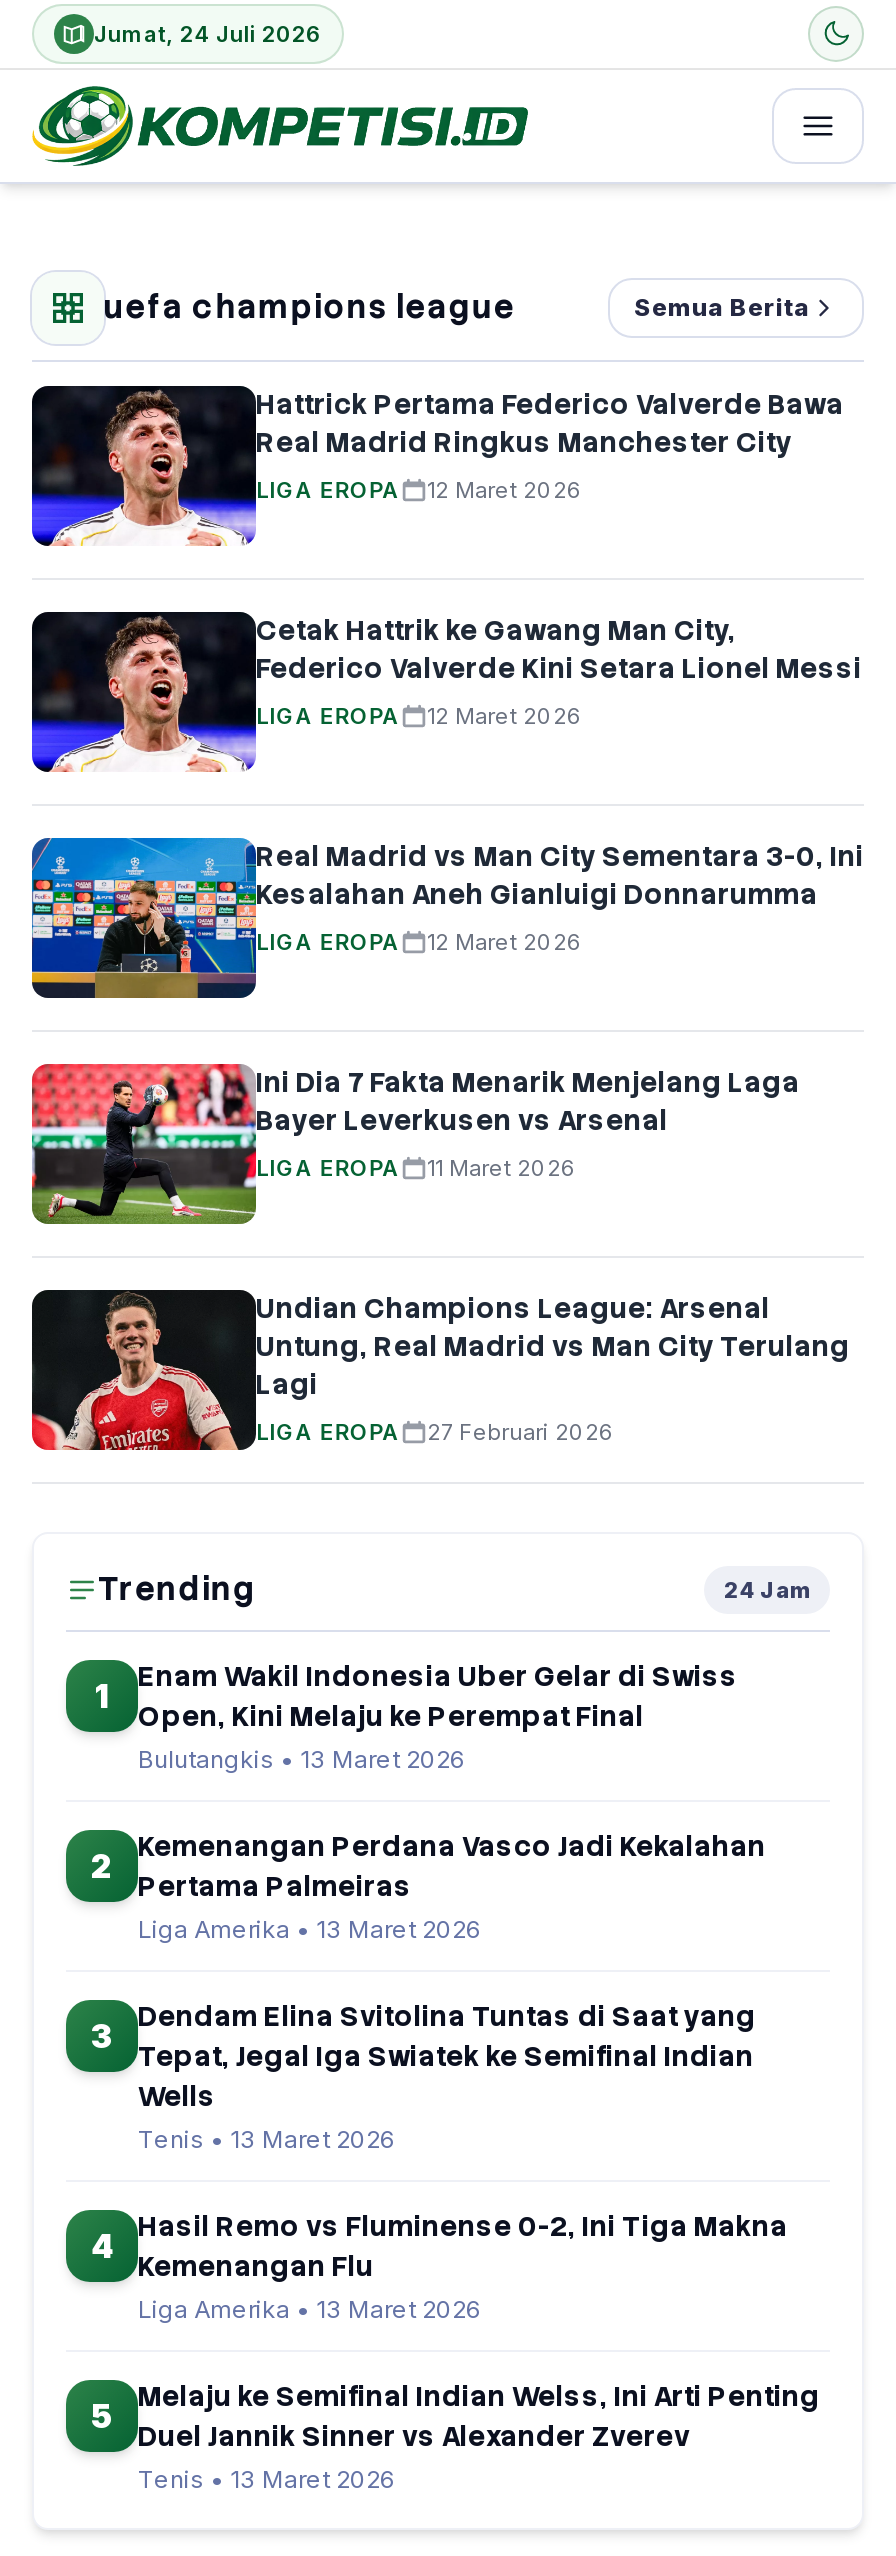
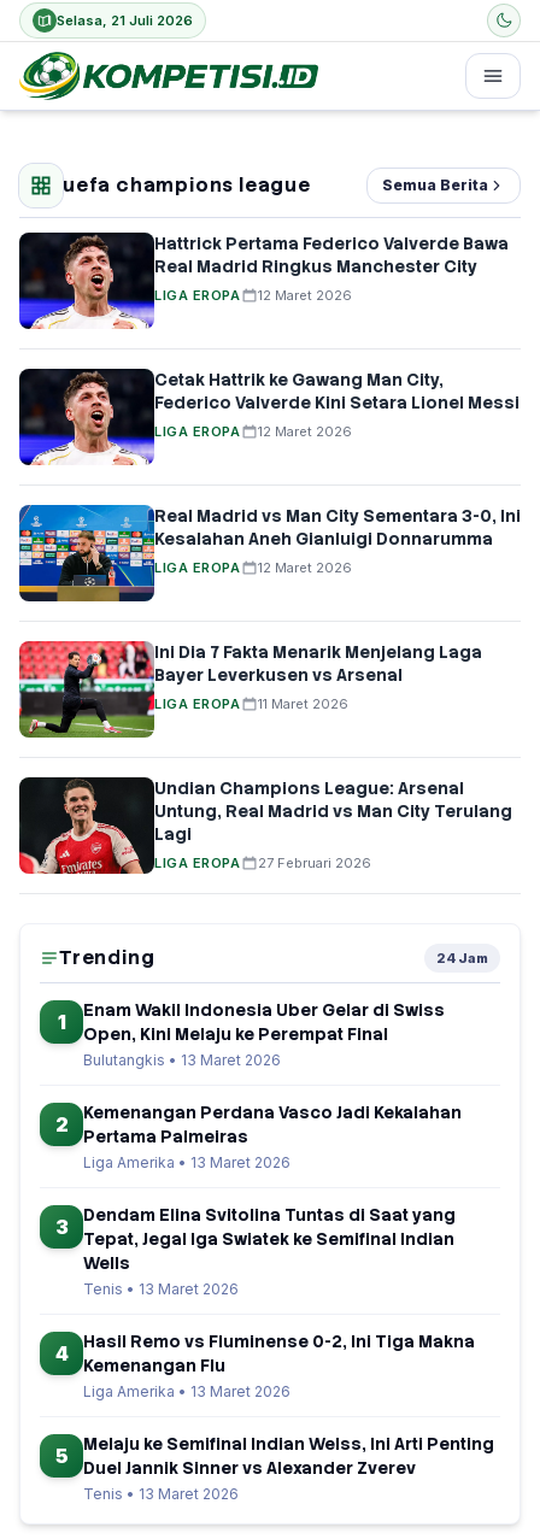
[94,20,322,48] Jumat, 24 Juli 2026 -> [57,12,193,29] Selasa, 21 Juli 2026

